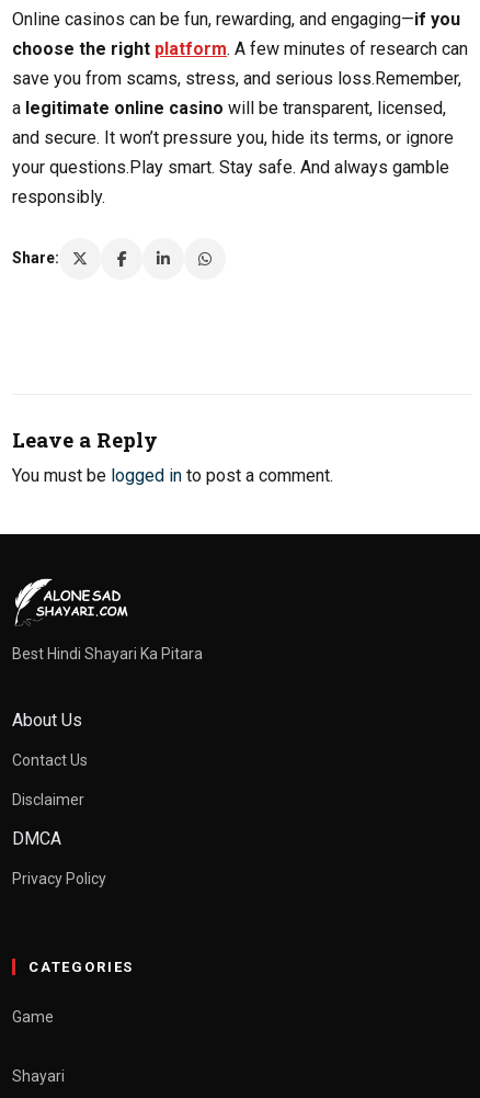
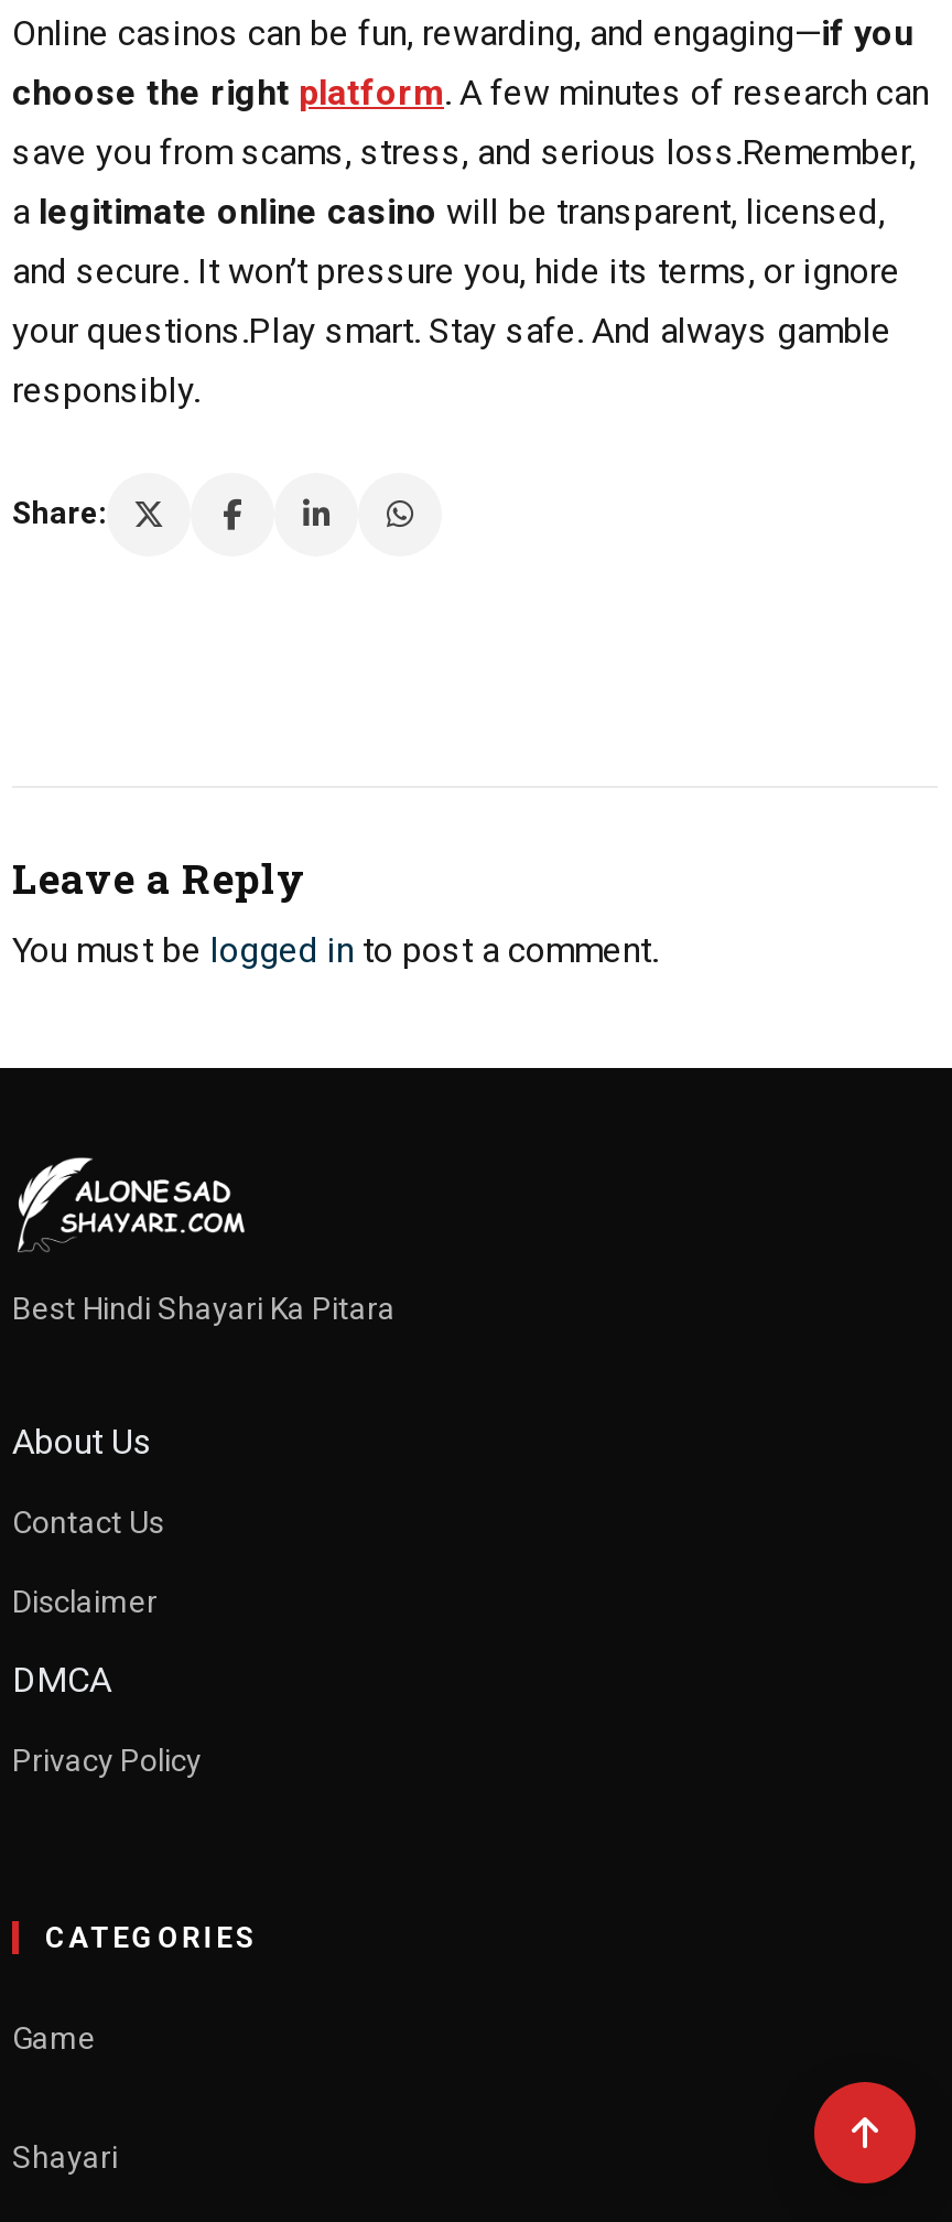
none -> [812,2079,918,2187] [image]

